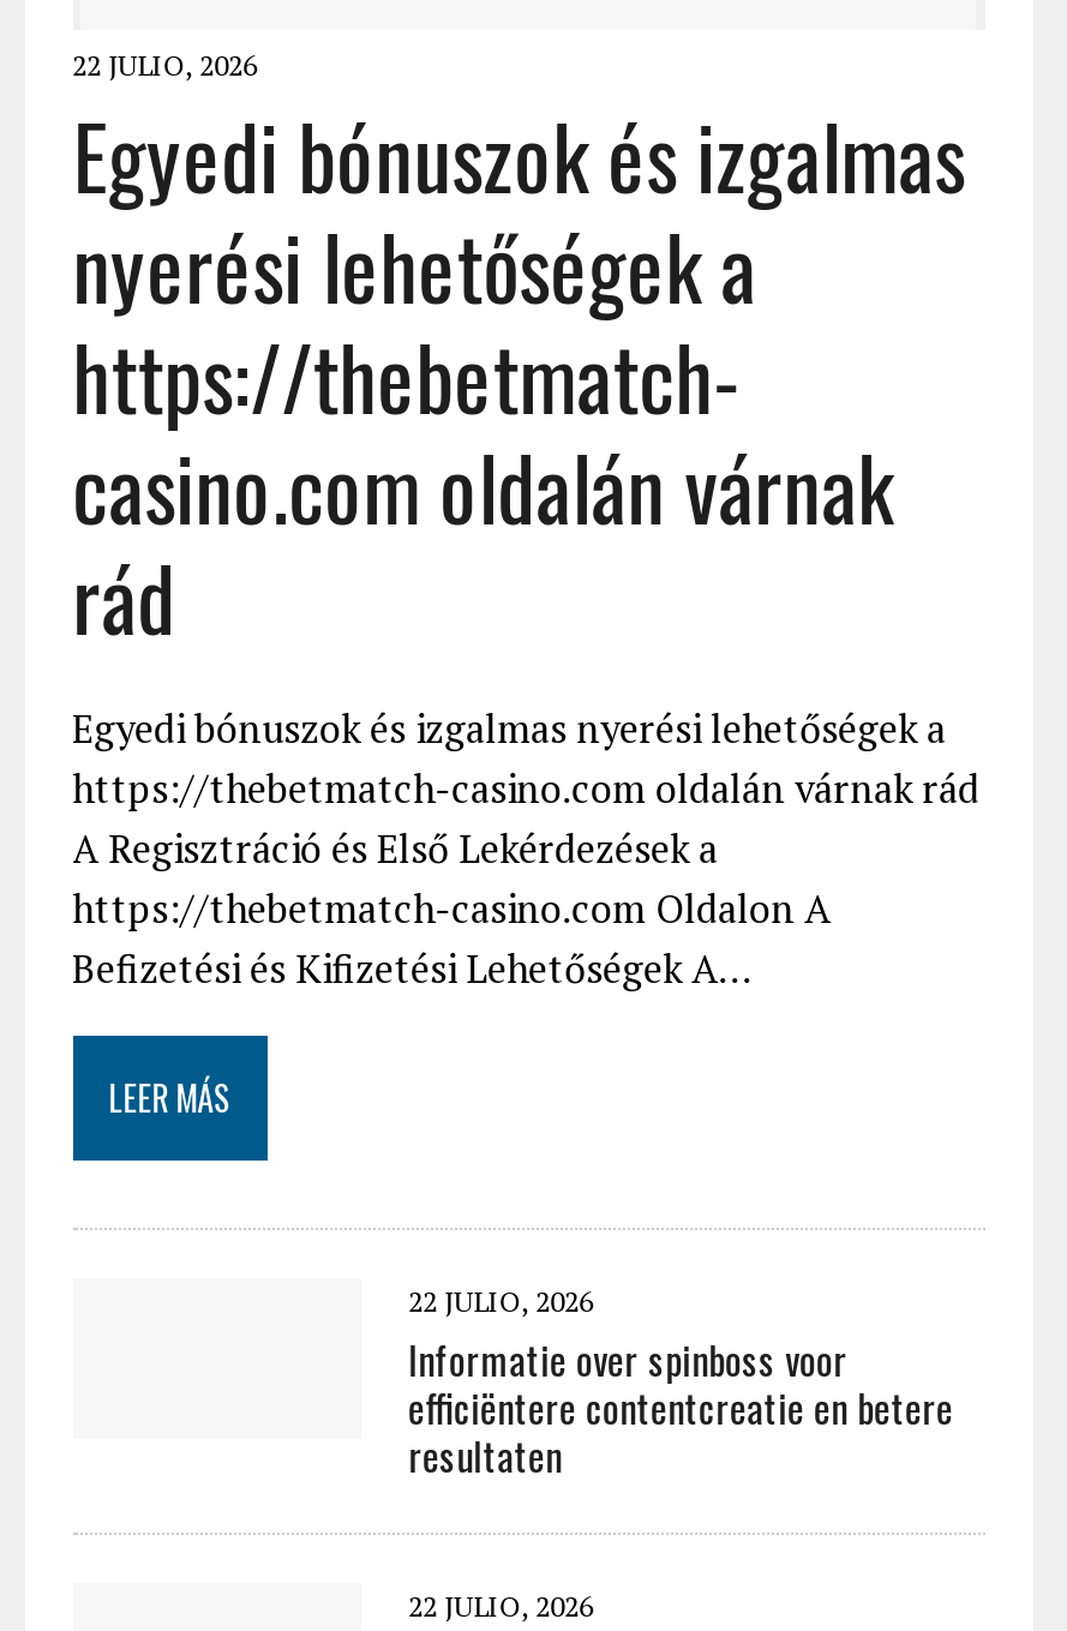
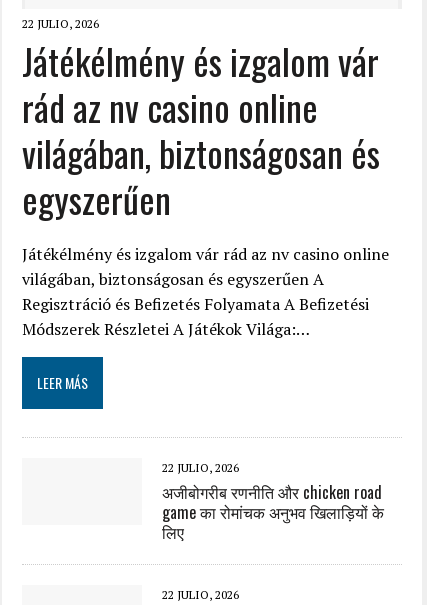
[72,90,980,995] Egyedi bónuszok és izgalmas | nyerési lehetőségek a | https://thebetmatch- | casino.com oldalán várnak | rád | Egyedi bónuszok és izgalmas nyerési lehetőségek a | https://thebetmatch-casino.com oldalán várnak rád | A Regisztráció és Első Lekérdezések a | https://thebetmatch-casino.com Oldalon A | Befizetési és Kifizetési Lehetőségek A… -> [22,34,389,340] Játékélmény és izgalom vár | rád az nv casino online | világában, biztonságosan és | egyszerűen | Játékélmény és izgalom vár rád az nv casino online | világában, biztonságosan és egyszerűen A | Regisztráció és Befizetés Folyamata A Befizetési | Módszerek Részletei A Játékok Világa:…
[408,1331,953,1485] Informatie over spinboss voor | efficiëntere contentcreatie en betere | resultaten -> [162,480,384,544] अजीबोगरीब रणनीति और chicken road | game का रोमांचक अनुभव खिलाड़ियों के | लिए

